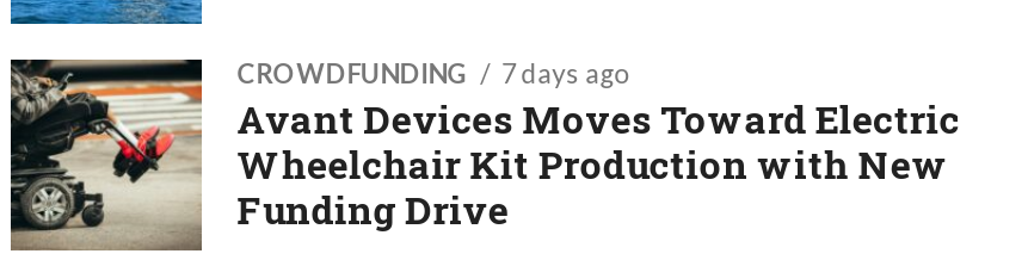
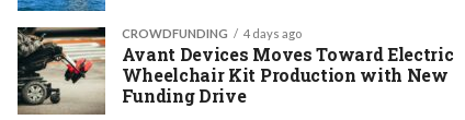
[237,57,629,88] CROWDFUNDING 7 days ago -> [121,26,301,40] CROWDFUNDING 4 days ago

